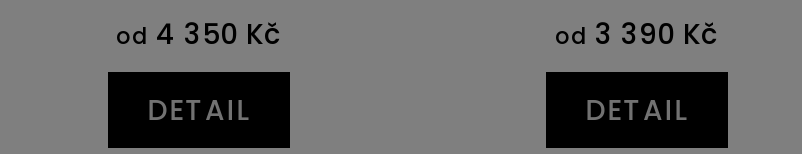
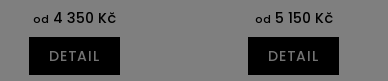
[555,13,719,53] od 3 390 Kč -> [254,8,332,28] od 5 150 Kč

